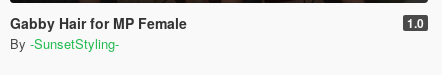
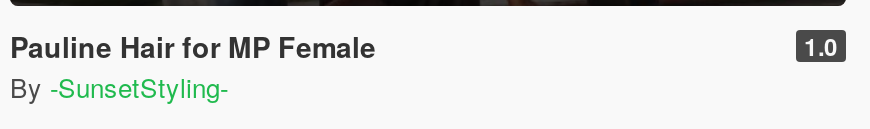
[10,13,187,33] Gabby Hair for MP Female -> [10,26,376,66] Pauline Hair for MP Female

